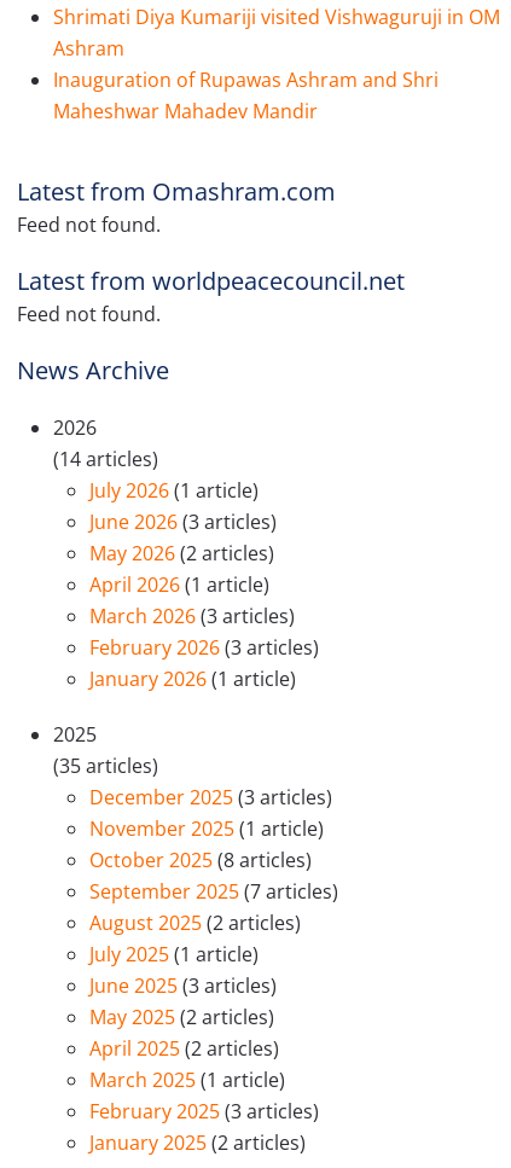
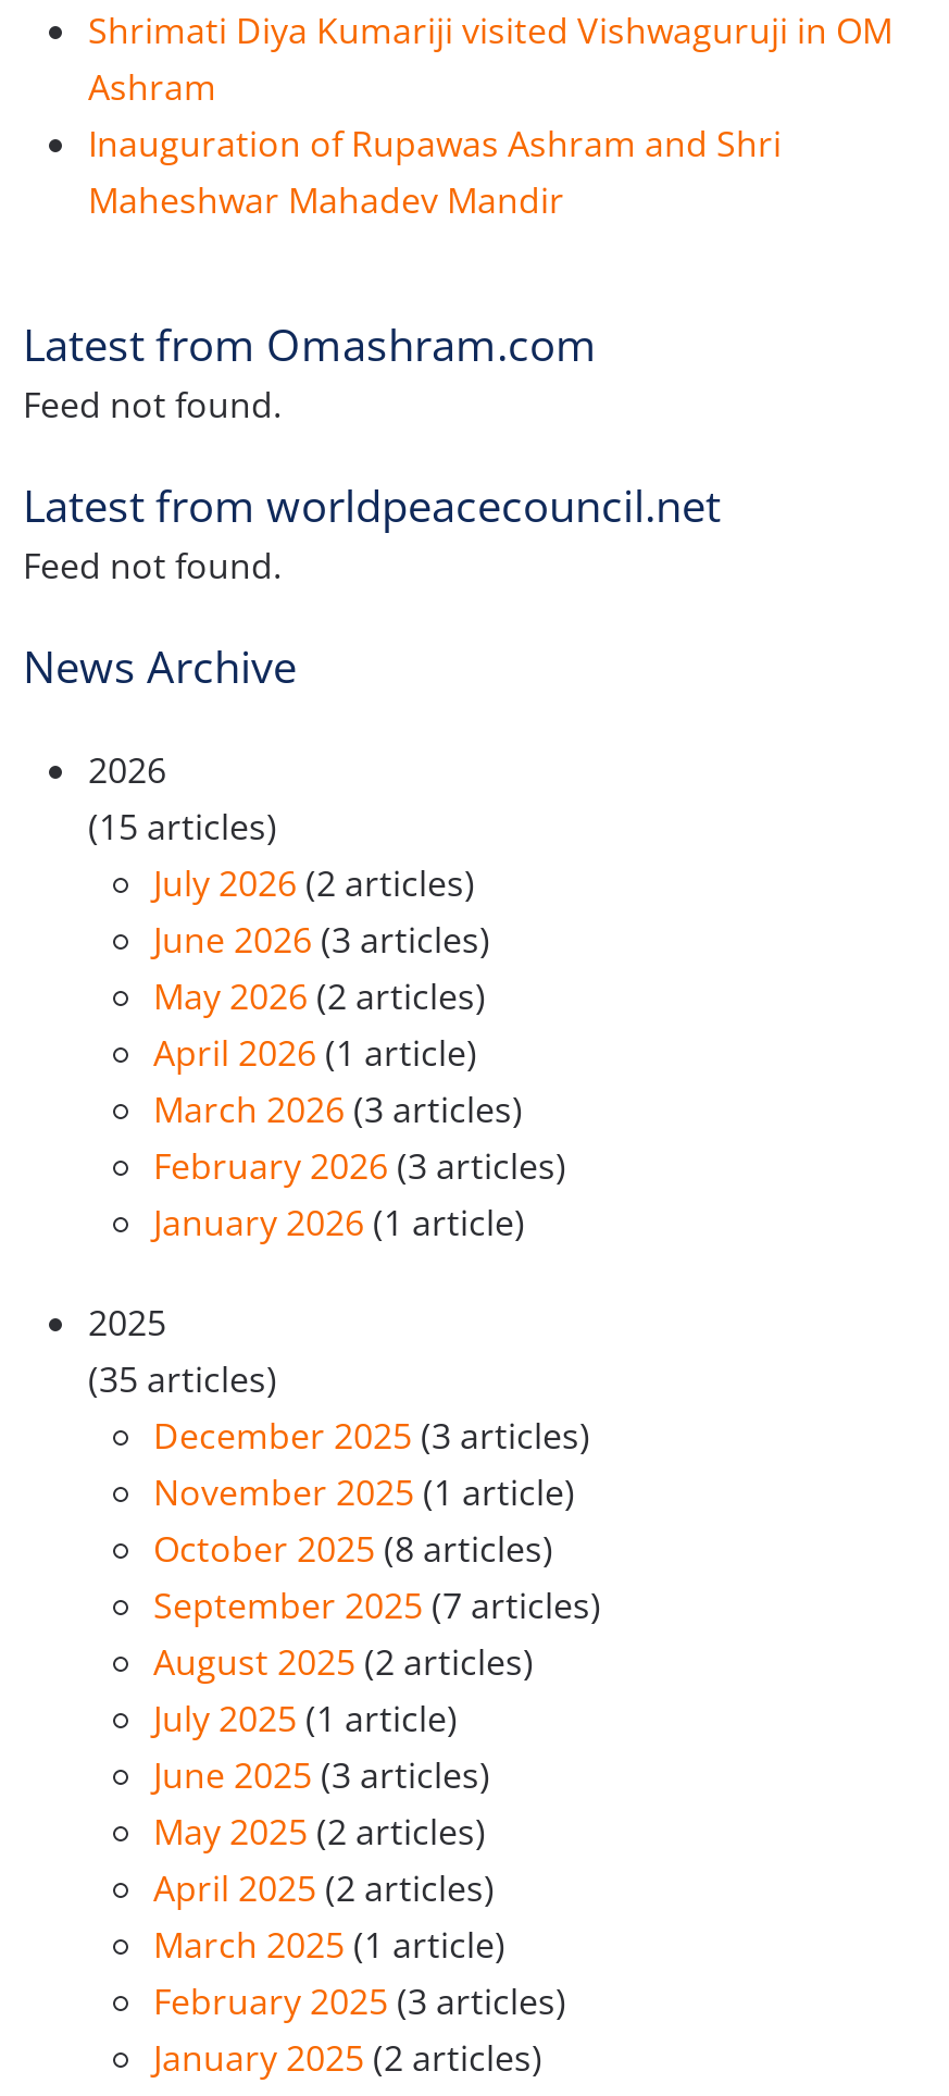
[53,446,158,472] (14 articles) -> [88,803,277,850] (15 articles)
[89,477,259,504] July 2026 (1 article) -> [153,859,475,907] July 2026 (2 articles)

